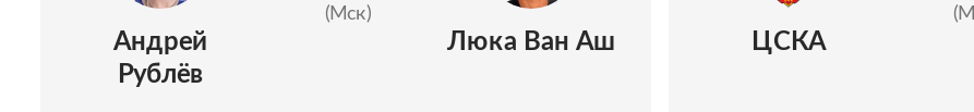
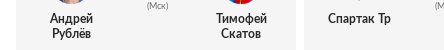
[447,28,615,54] Люка Ван Аш -> [215,13,266,40] Тимофей | Скатов
[751,28,826,54] ЦСКА -> [327,13,390,25] Спартак Тр

